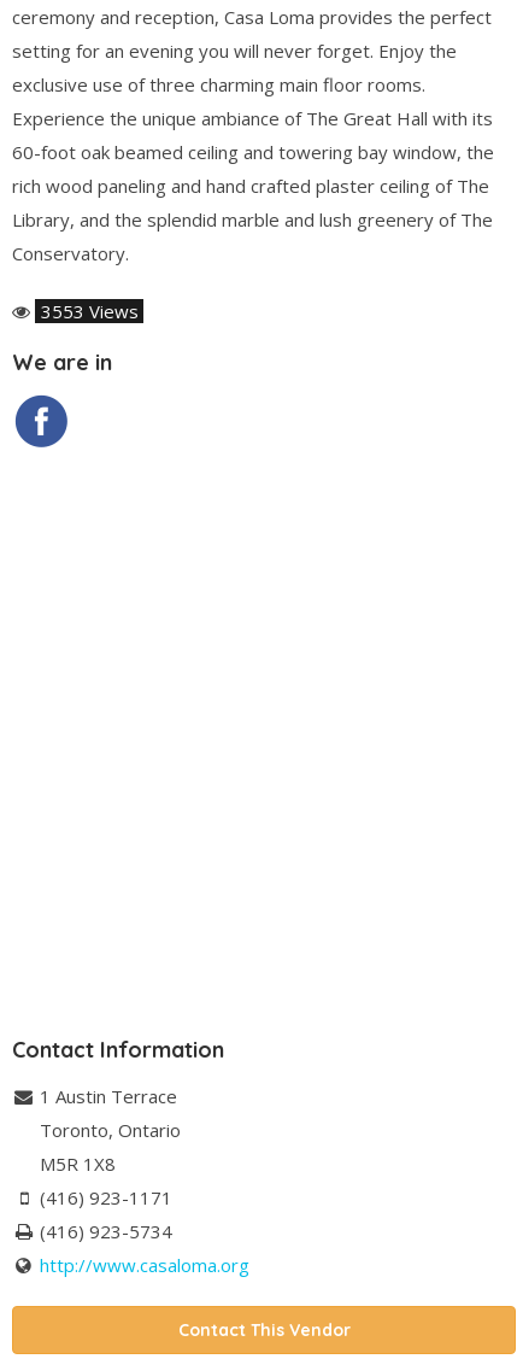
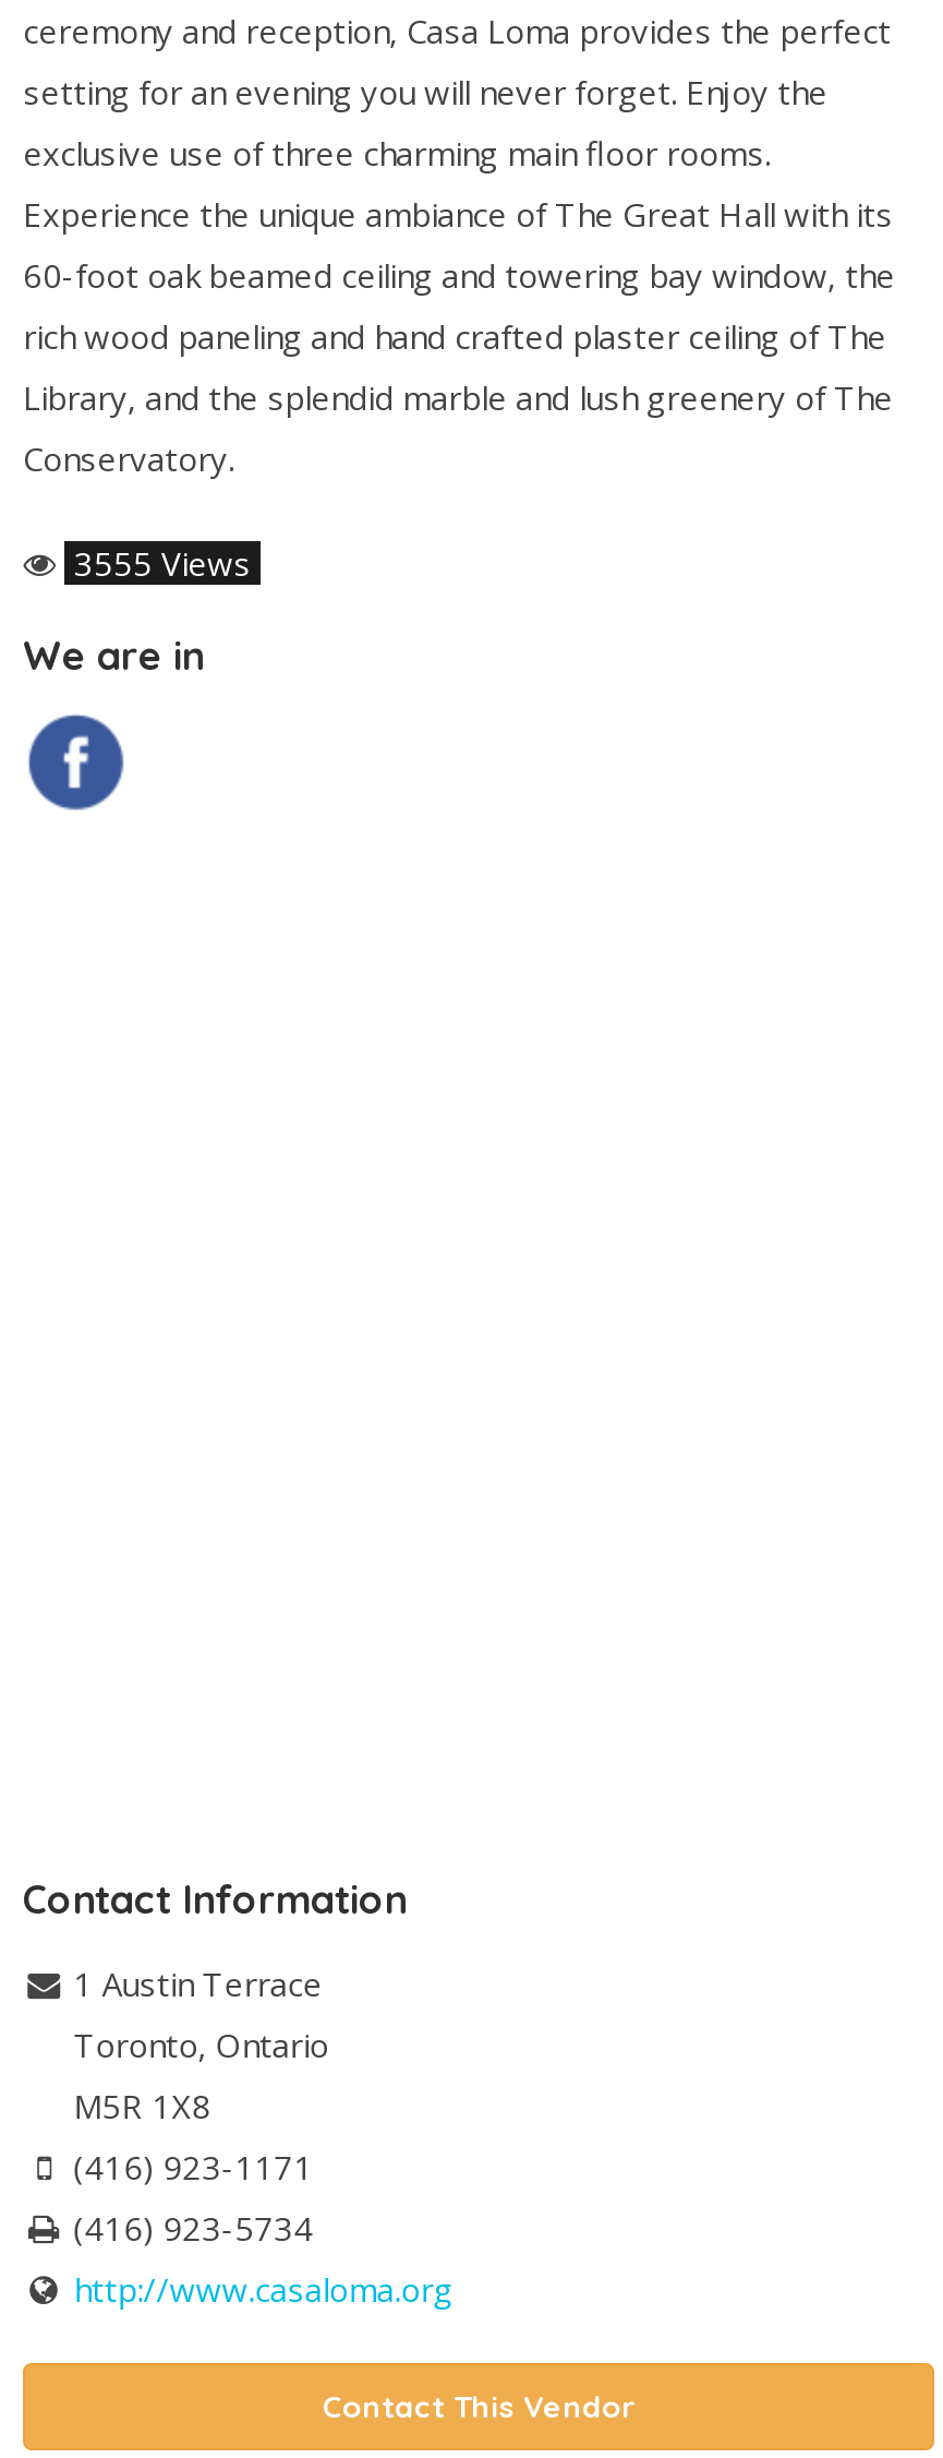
[40,299,138,323] 3553 Views -> [74,540,251,584] 3555 Views

